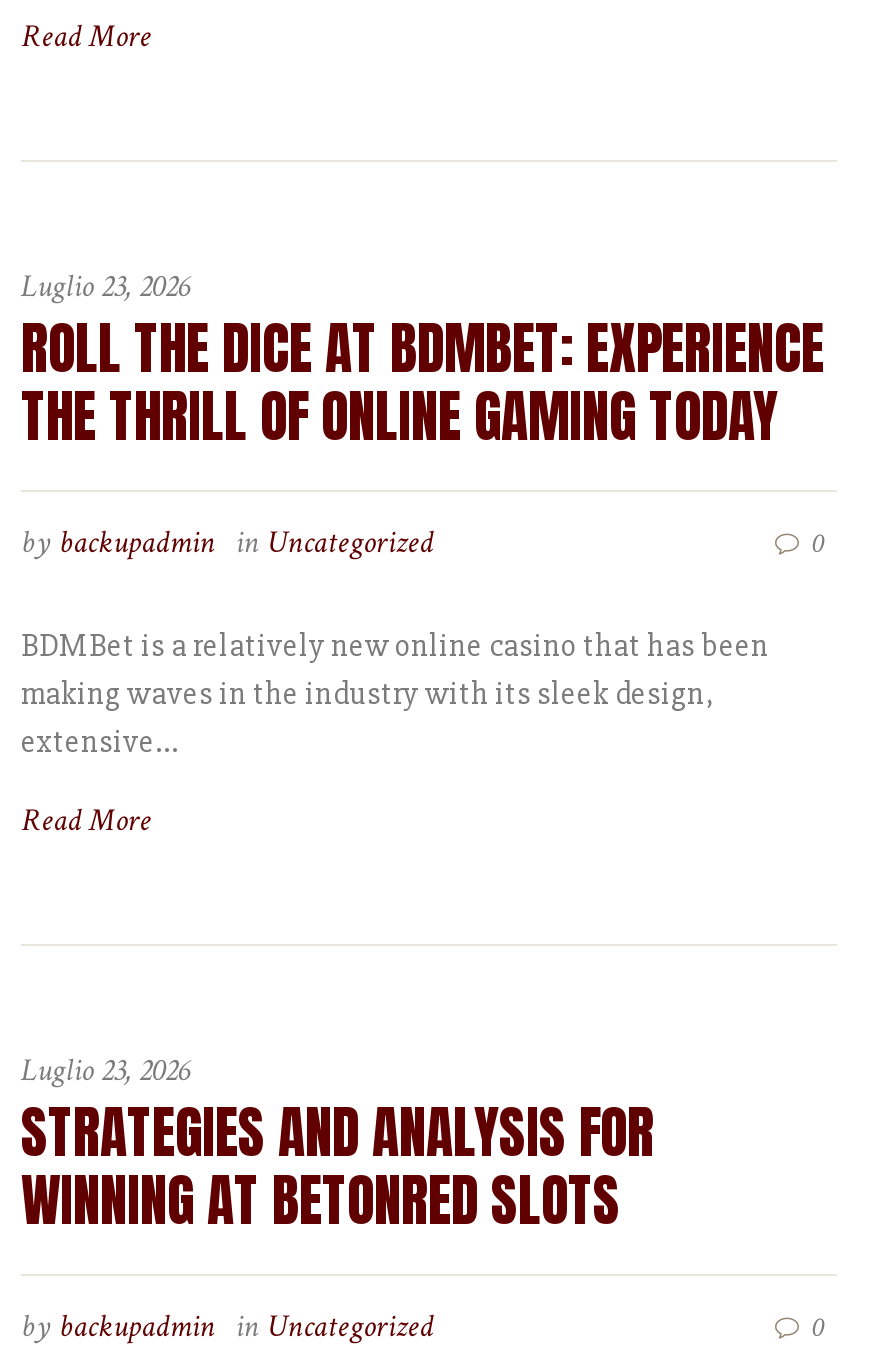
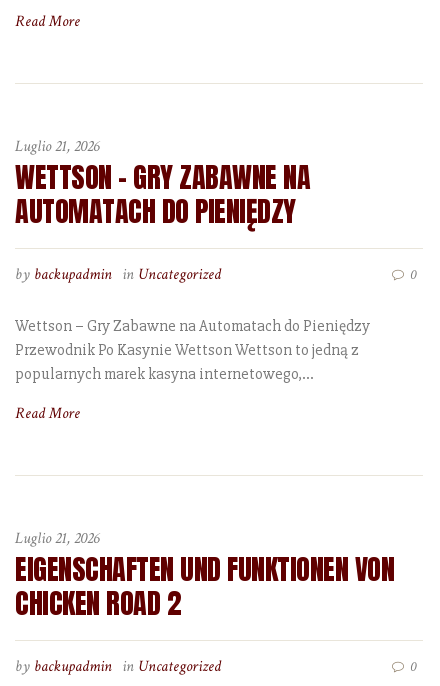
[21,266,824,458] Luglio 23, 2026 | ROLL THE DICE AT BDMBET: EXPERIENCE | THE THRILL OF ONLINE GAMING TODAY -> [15,136,310,232] Luglio 21, 2026 | WETTSON – GRY ZABAWNE NA | AUTOMATACH DO PIENIĘDZY
[21,626,769,762] BDMBet is a relatively new online casino that has been | making waves in the industry with its sleek design, | extensive... -> [15,316,370,384] Wettson – Gry Zabawne na Automatach do Pieniędzy | Przewodnik Po Kasynie Wettson Wettson to jedną z | popularnych marek kasyna internetowego,...
[21,1050,654,1242] Luglio 23, 2026 | STRATEGIES AND ANALYSIS FOR | WINNING AT BETONRED SLOTS -> [15,528,394,624] Luglio 21, 2026 | EIGENSCHAFTEN UND FUNKTIONEN VON | CHICKEN ROAD 2

